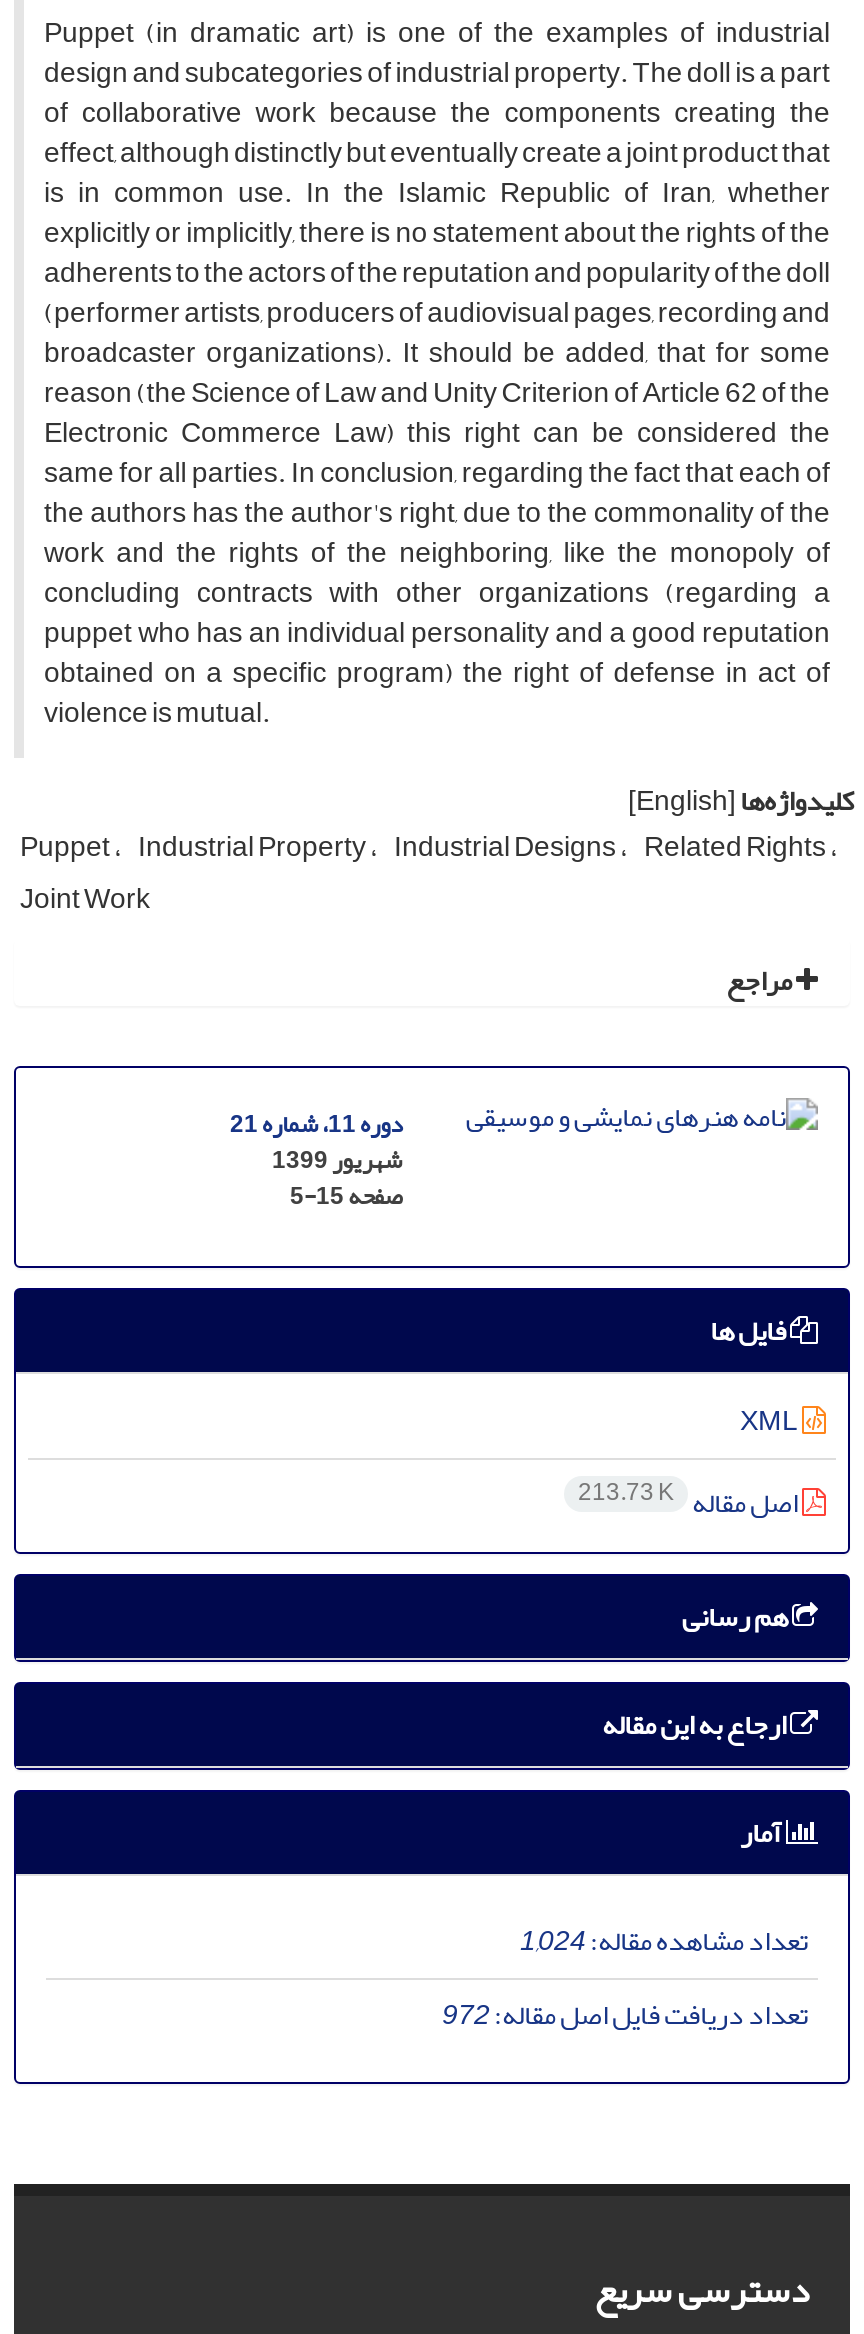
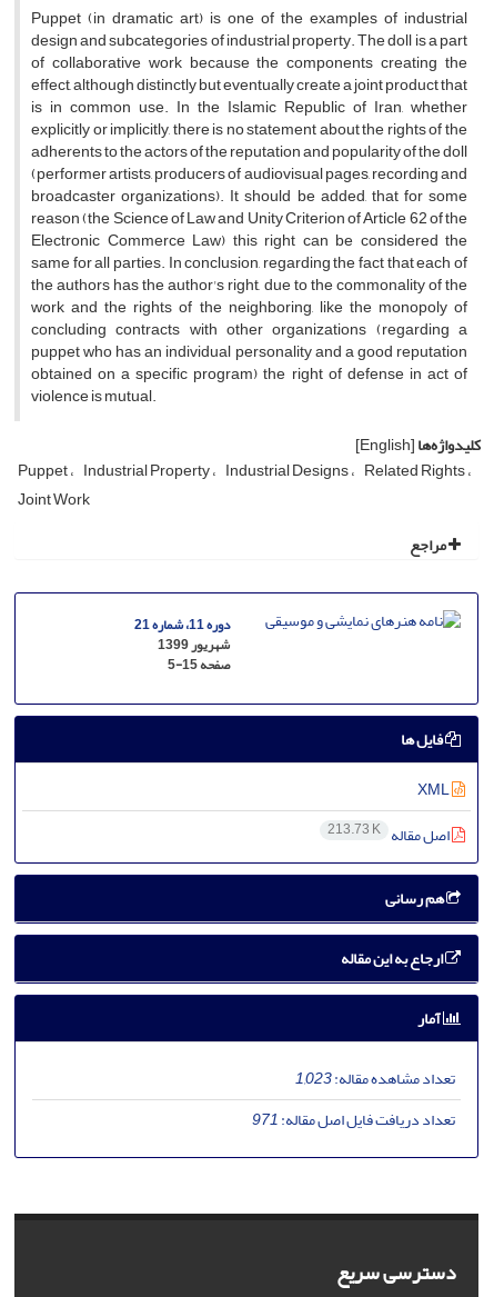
[520,1913,808,1967] تعداد مشاهده مقاله:1,024 -> [295,1063,455,1093] تعداد مشاهده مقاله:1,023
[442,1987,808,2041] تعداد دریافت فایل اصل مقاله:972 -> [252,1104,455,1134] تعداد دریافت فایل اصل مقاله:971

